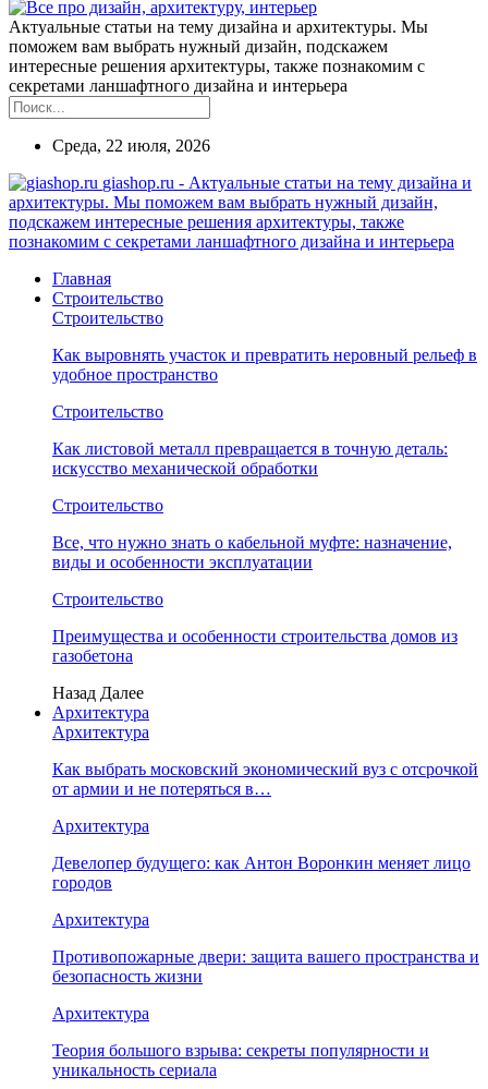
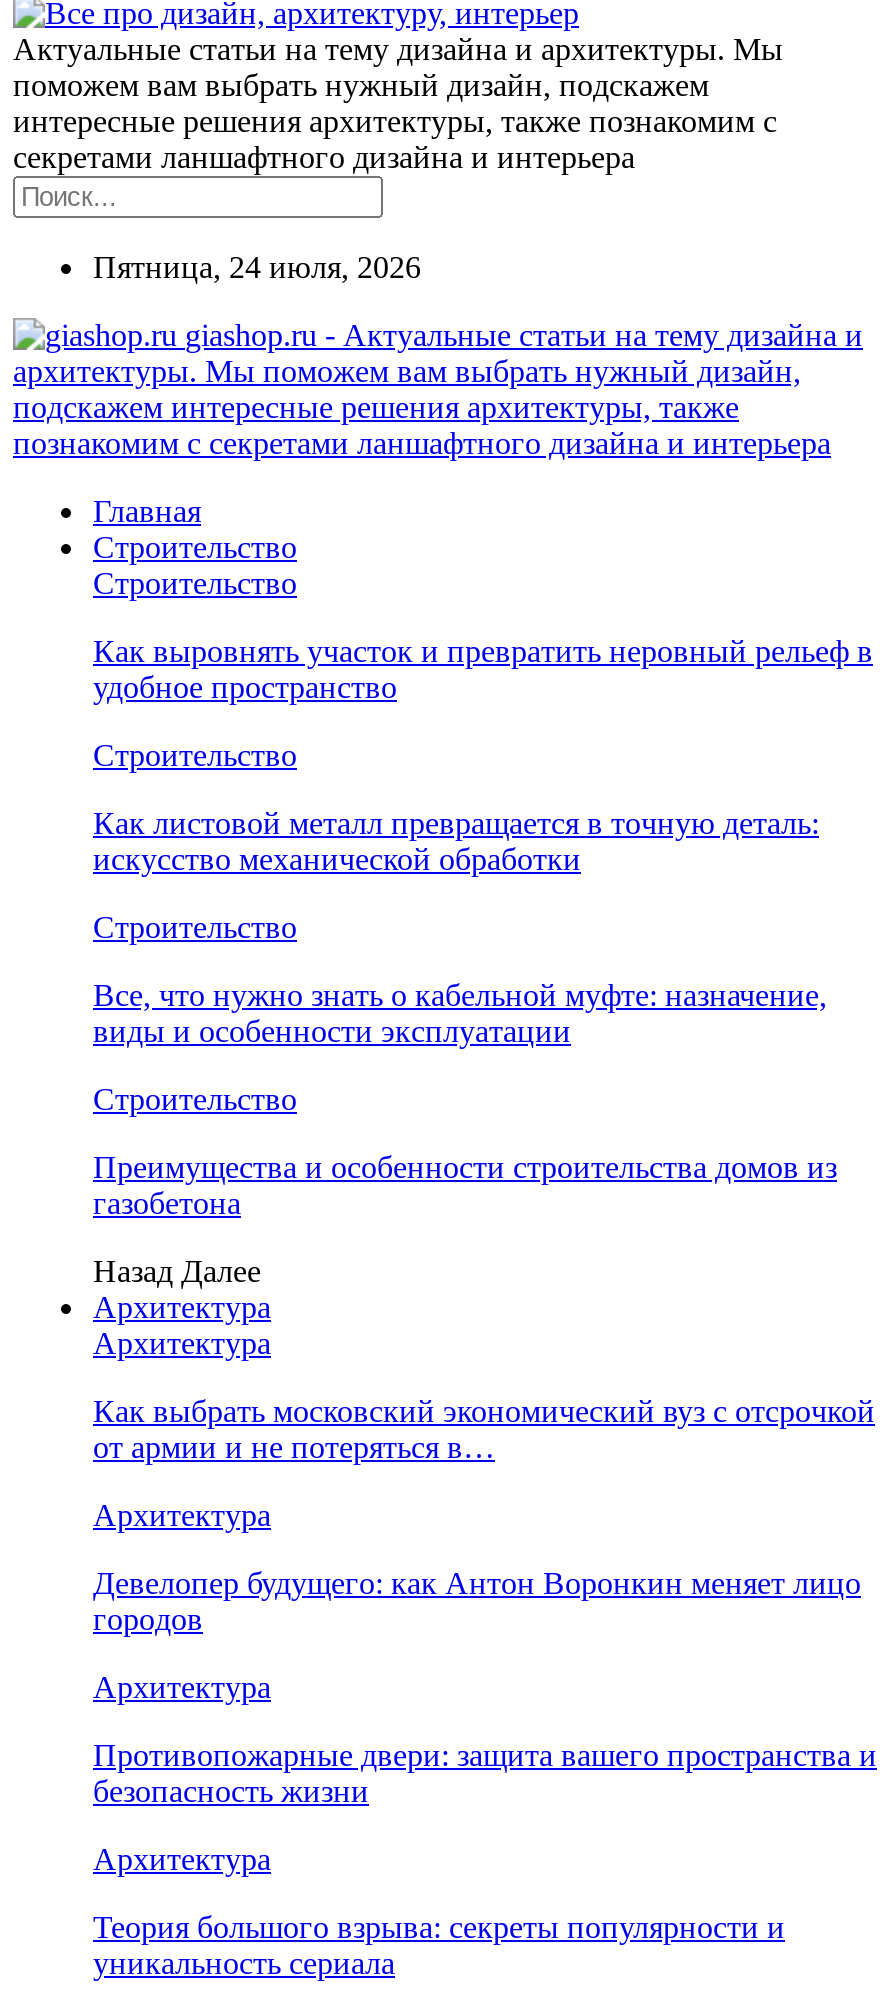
[52,136,210,155] Среда, 22 июля, 2026 -> [93,250,421,284] Пятница, 24 июля, 2026

